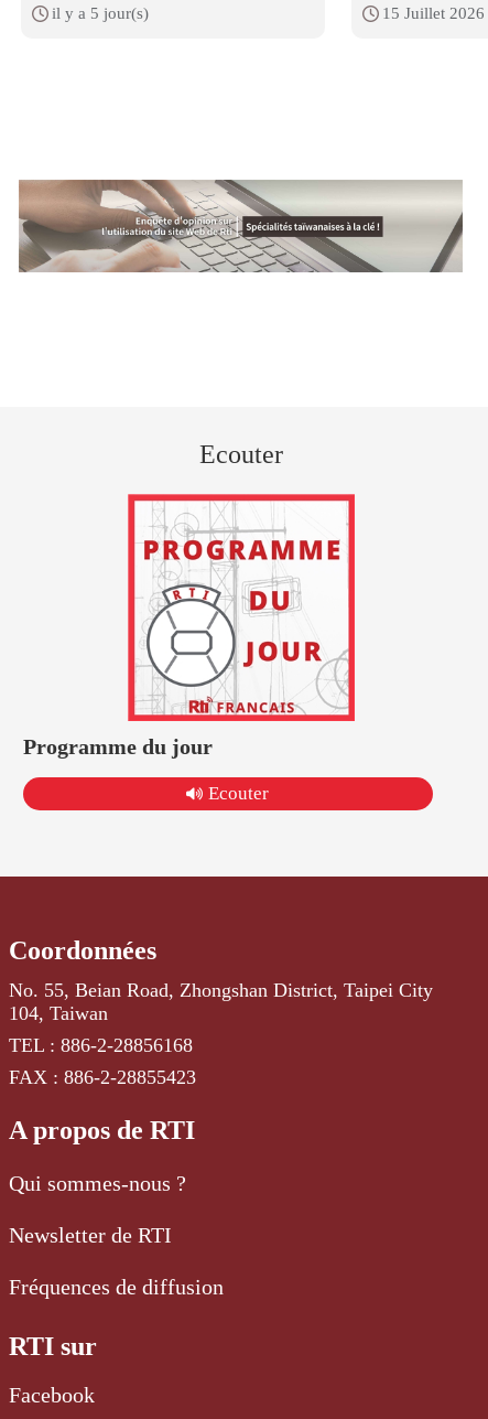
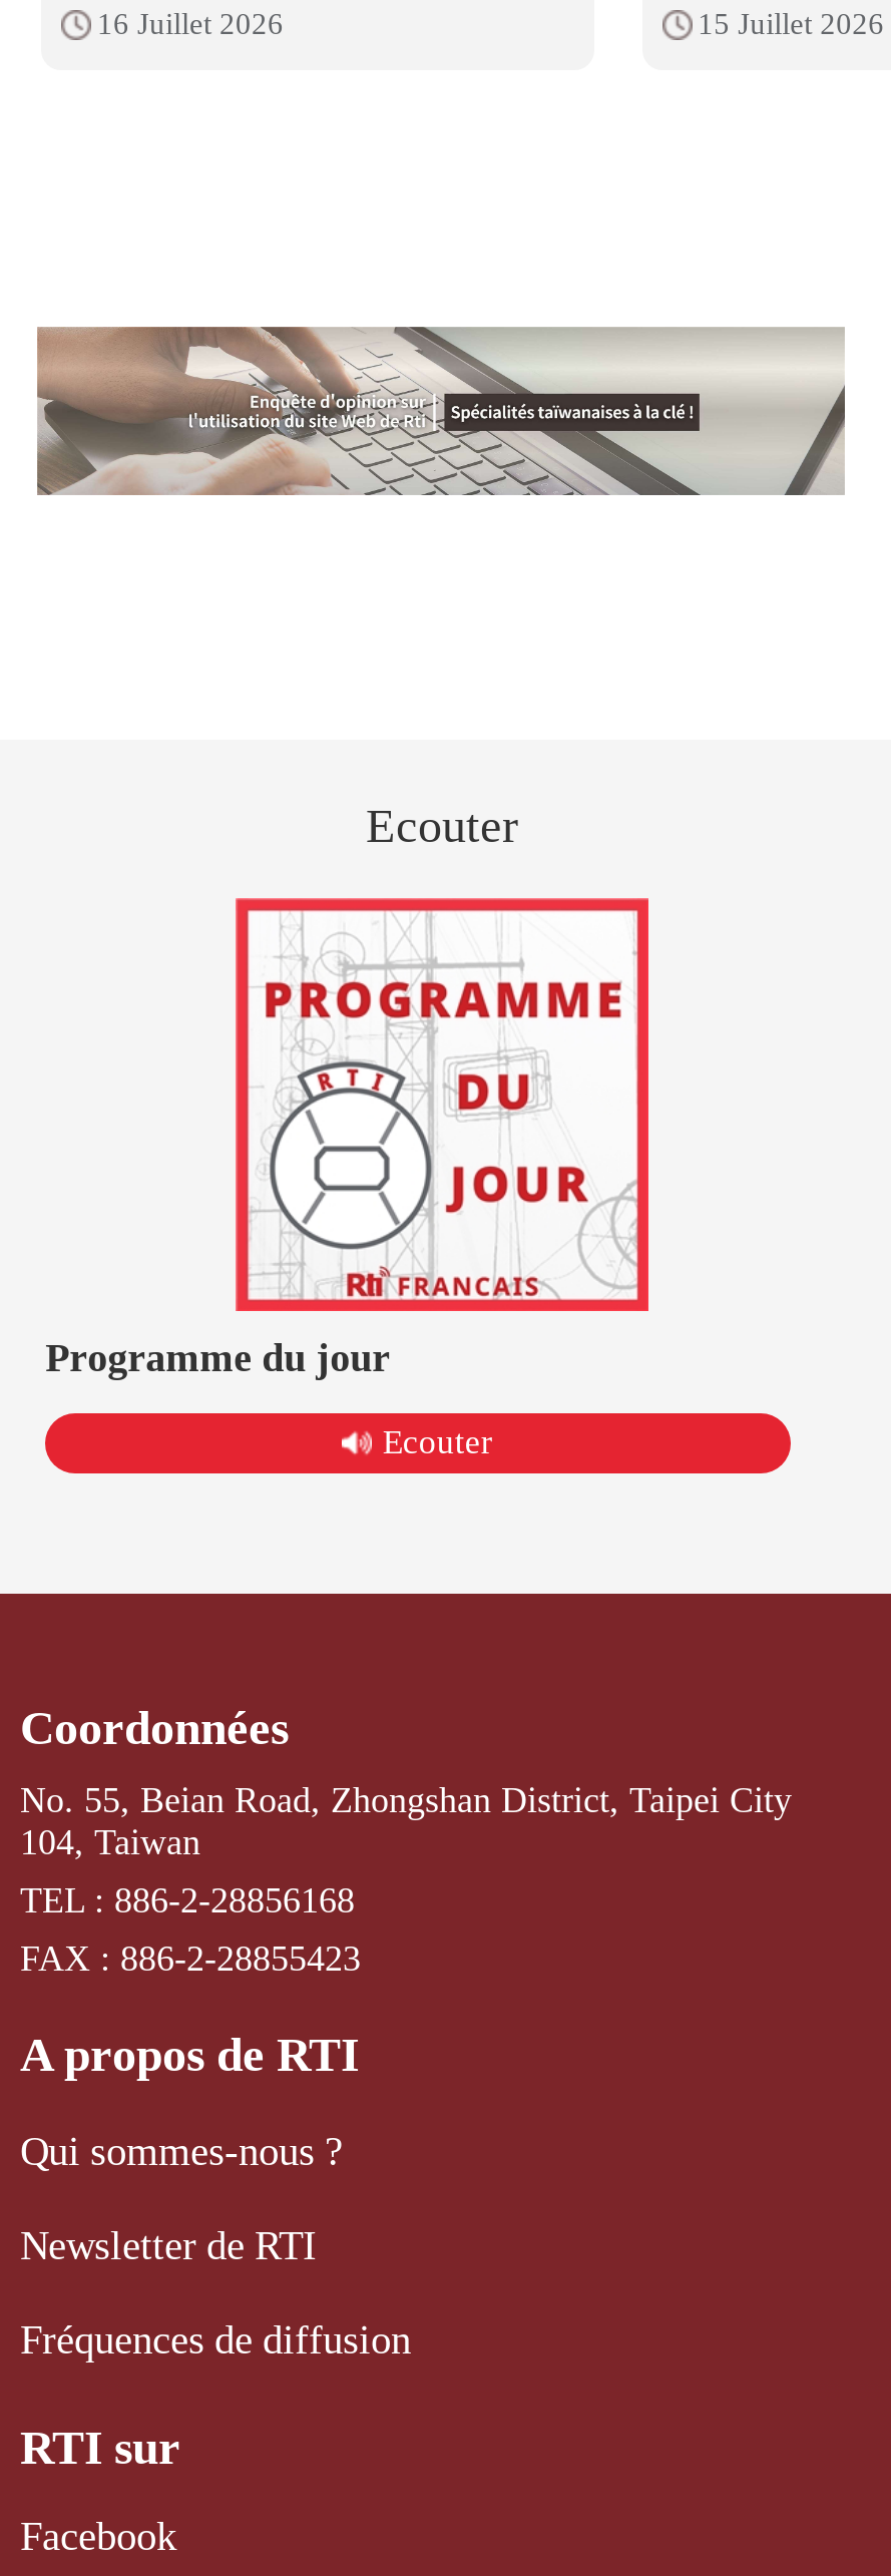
[52,4,149,22] il y a 5 jour(s) -> [97,8,284,40] 16 Juillet 2026

